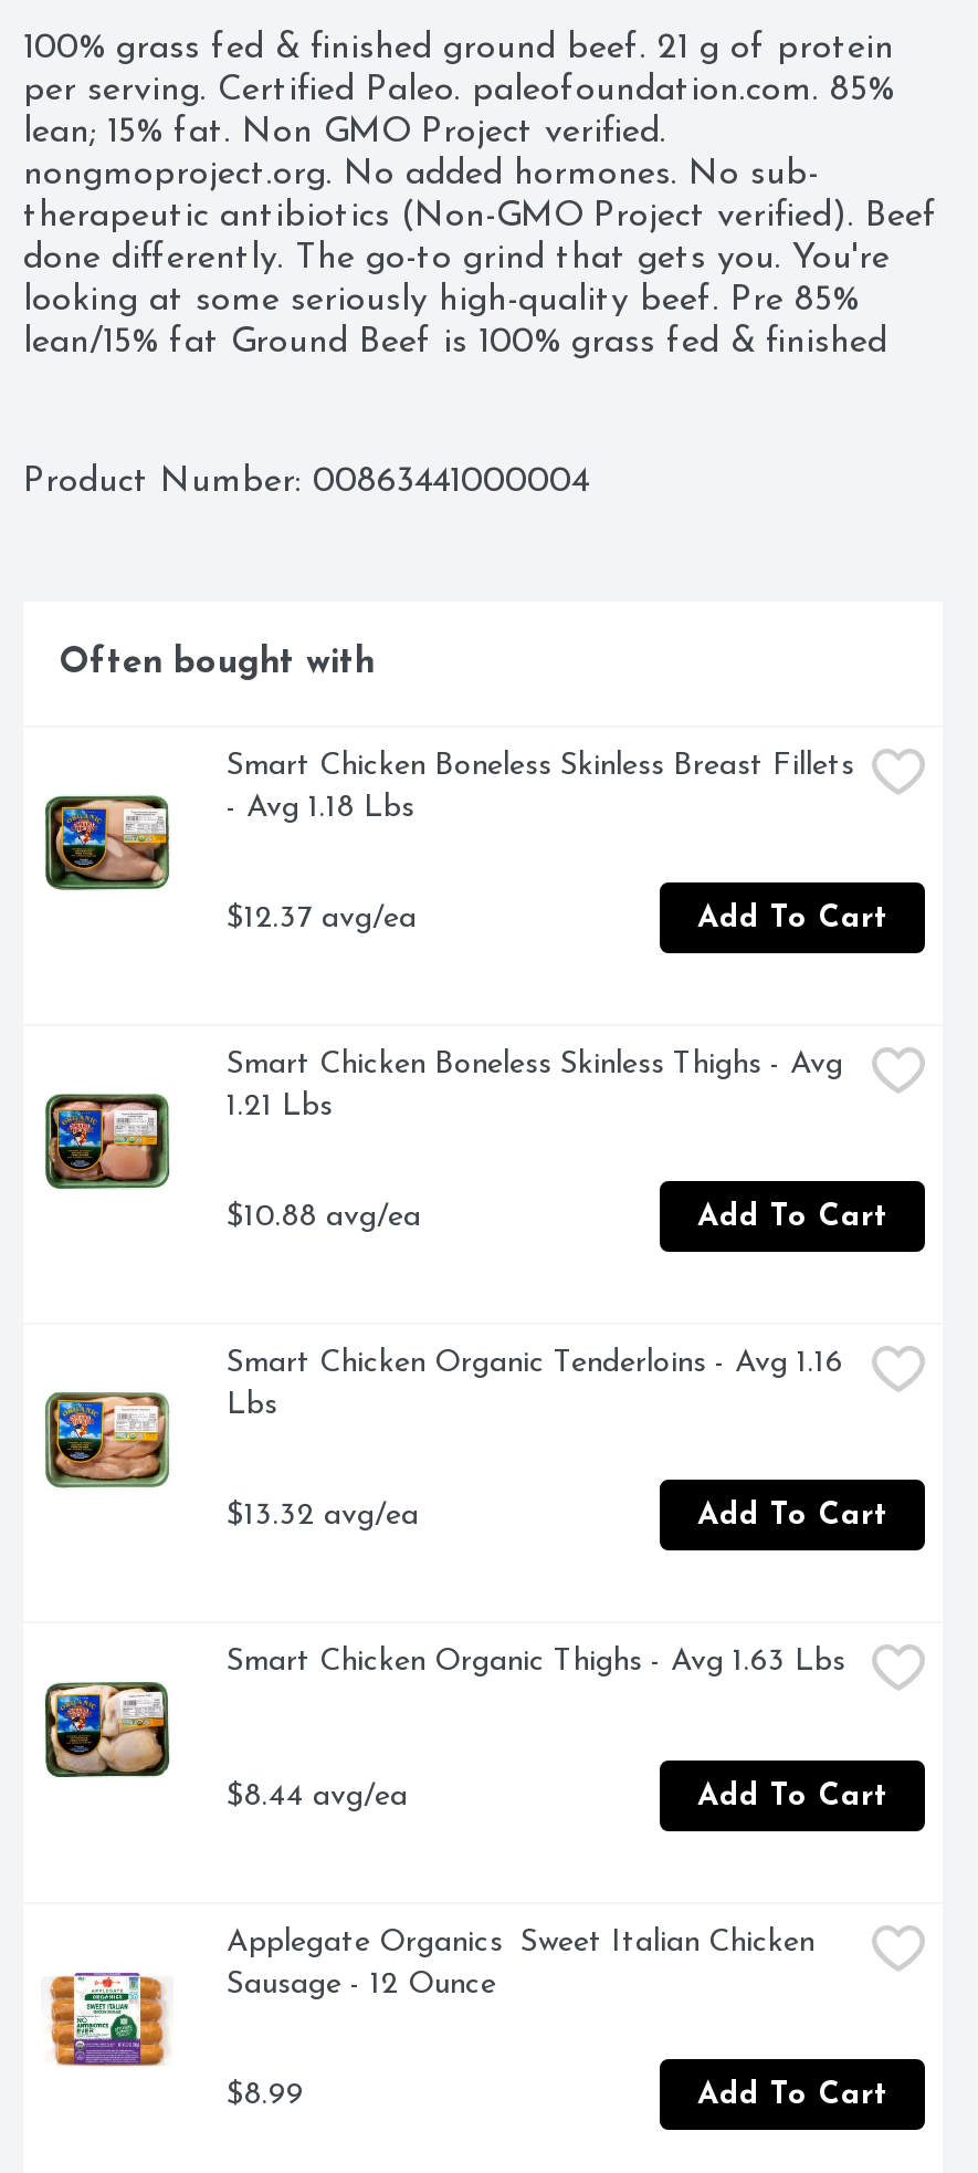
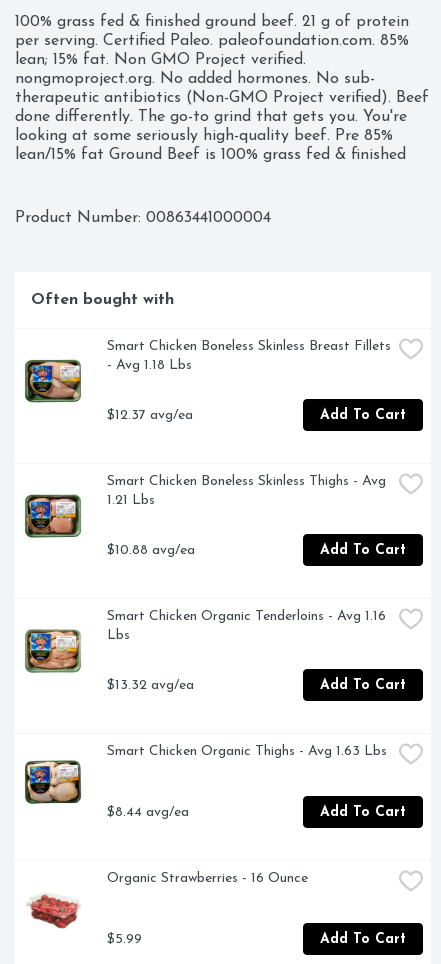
[227,1927,814,2002] Applegate Organics Sweet Italian Chicken | Sausage - 12 Ounce -> [107,871,308,886] Organic Strawberries - 16 Ounce
[48,1971,304,2112] [image] | $8.99 -> [28,892,142,947] [image] | $5.99

